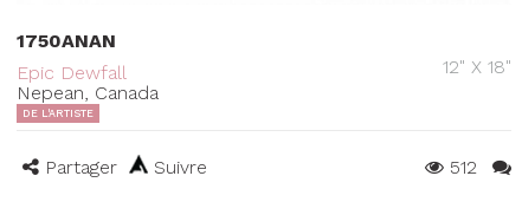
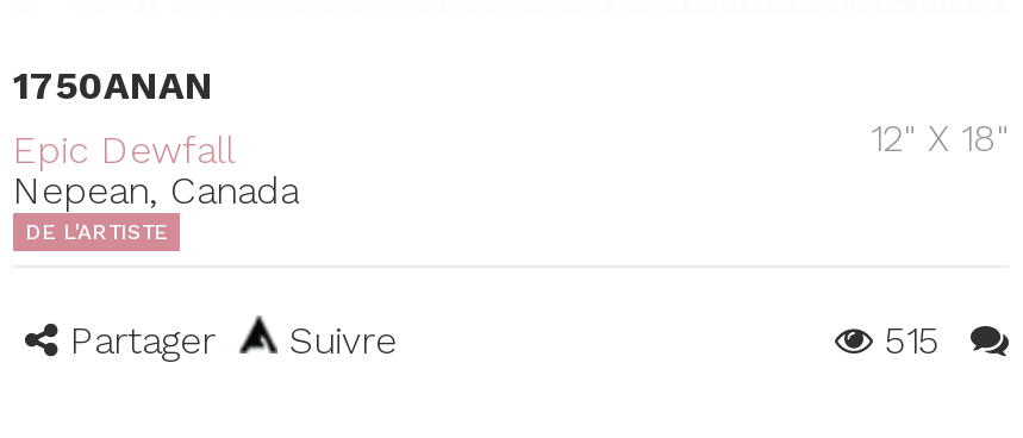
[444,156,483,179] 512 -> [873,318,952,363] 515

